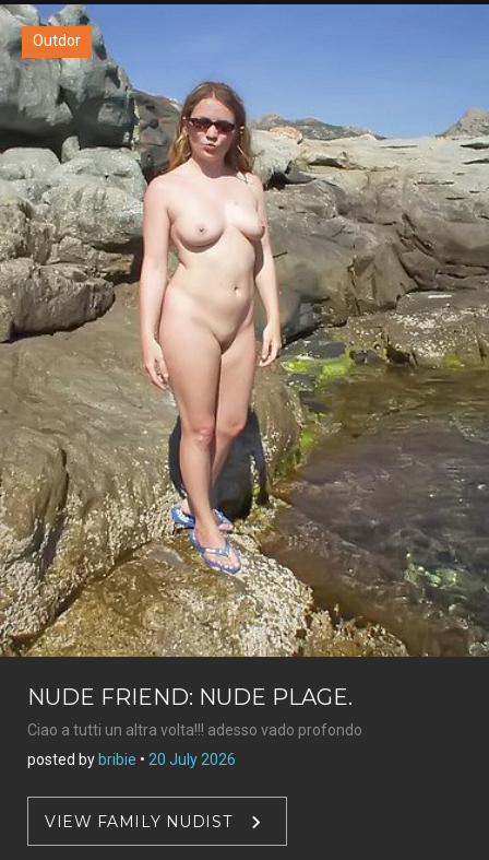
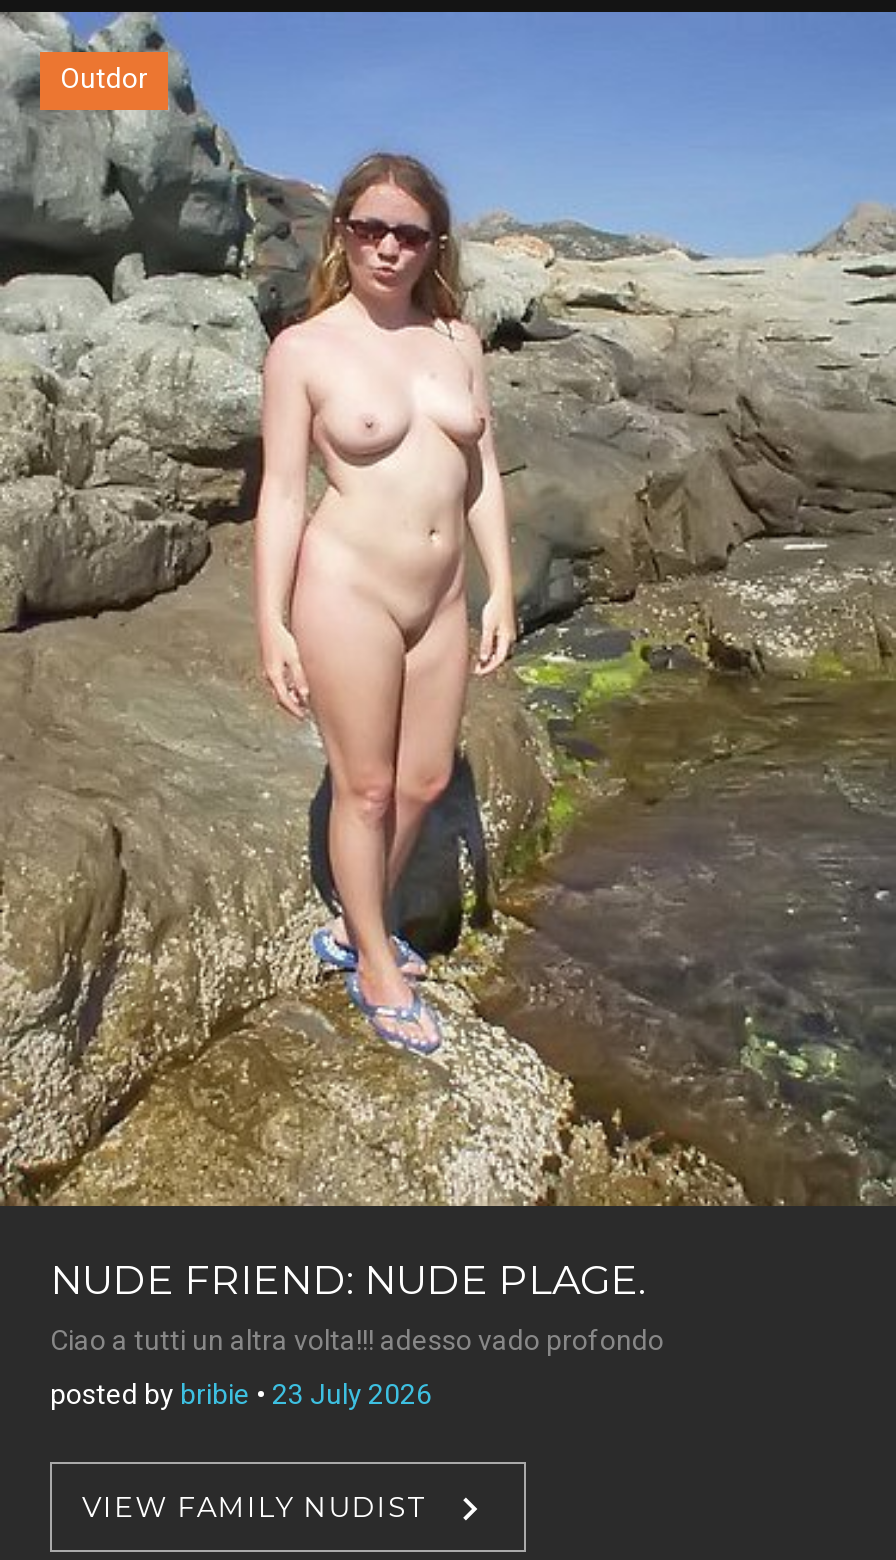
[27,751,236,769] posted by bribie • 20 July 2026 -> [50,1379,432,1411] posted by bribie • 23 July 2026

